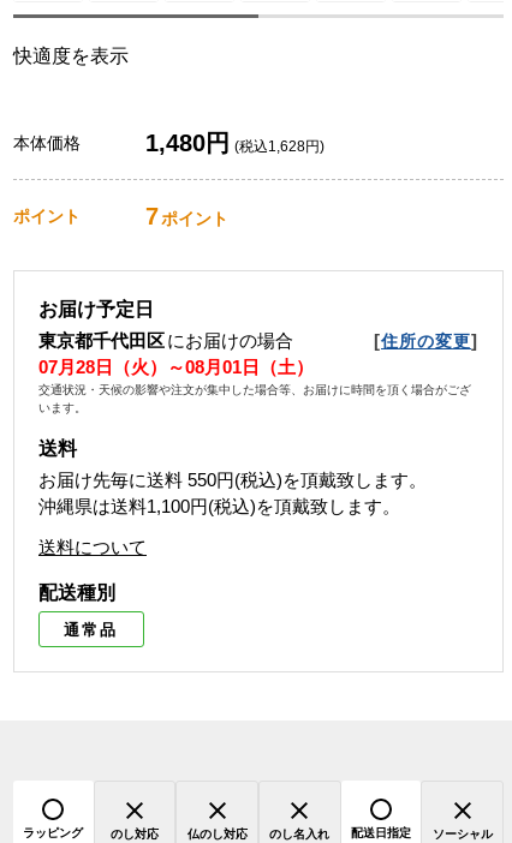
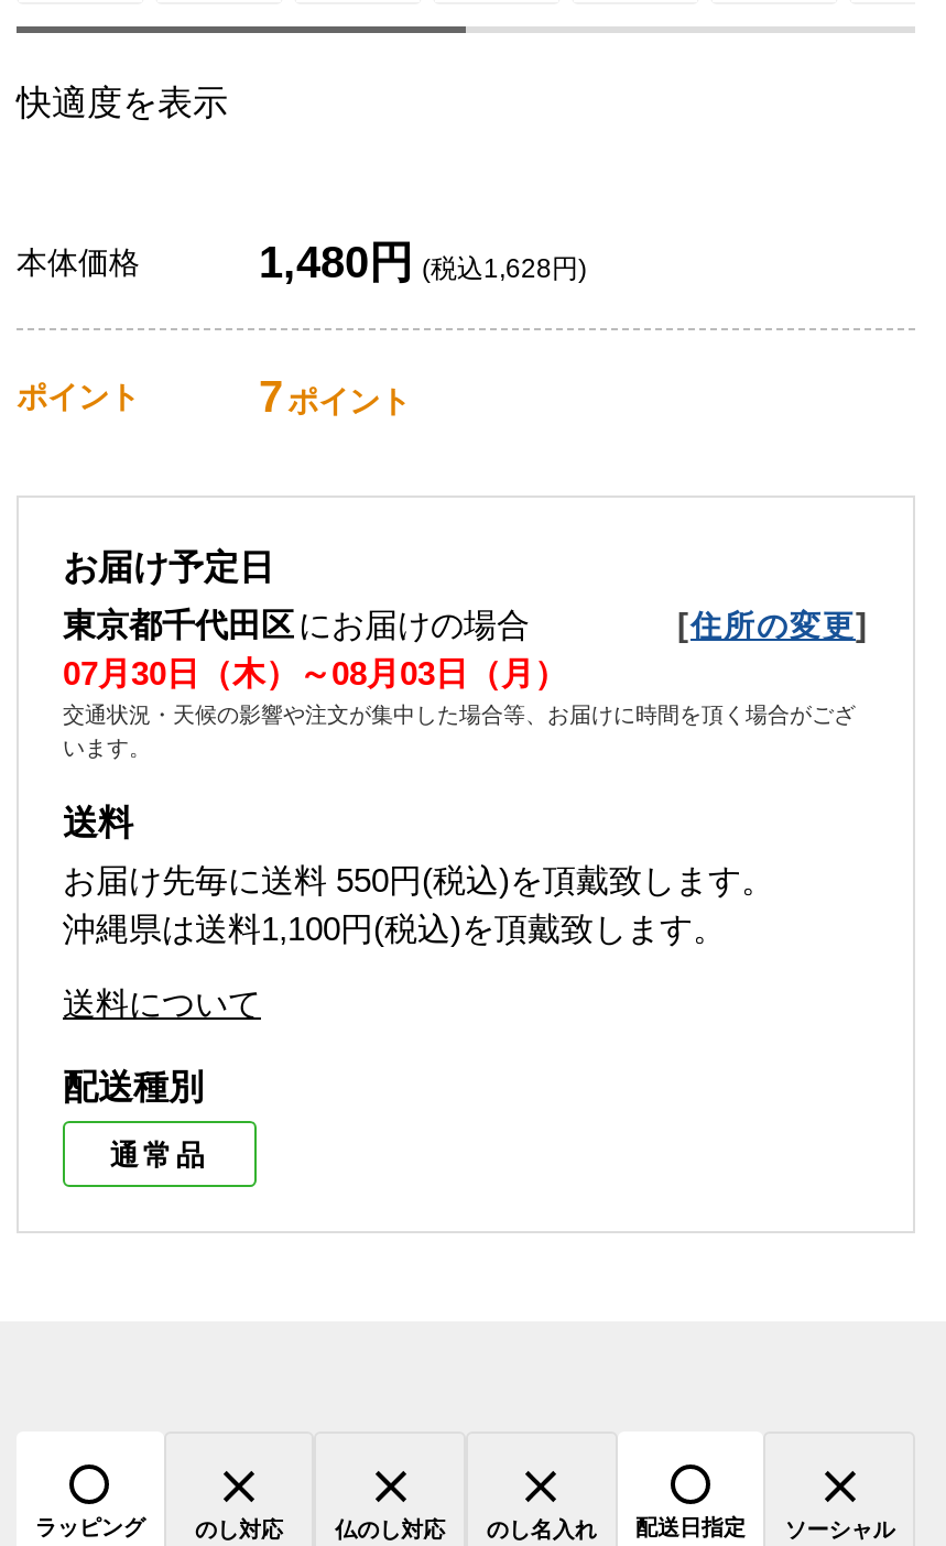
[38,357,314,377] 07月28日（火）～08月01日（土） -> [63,655,567,692] 07月30日（木）～08月03日（月）

